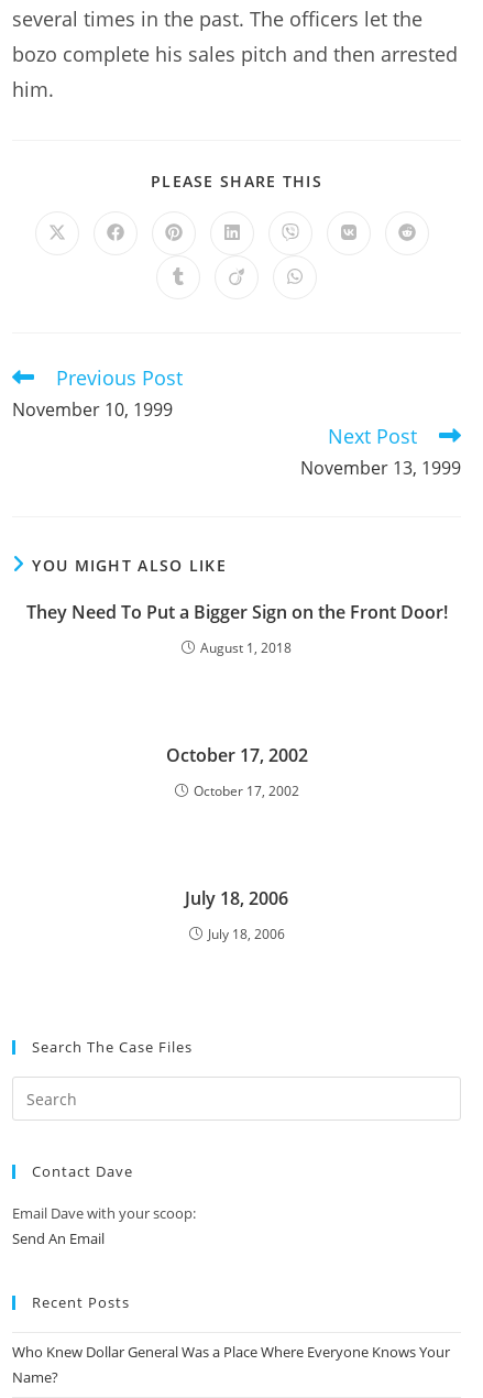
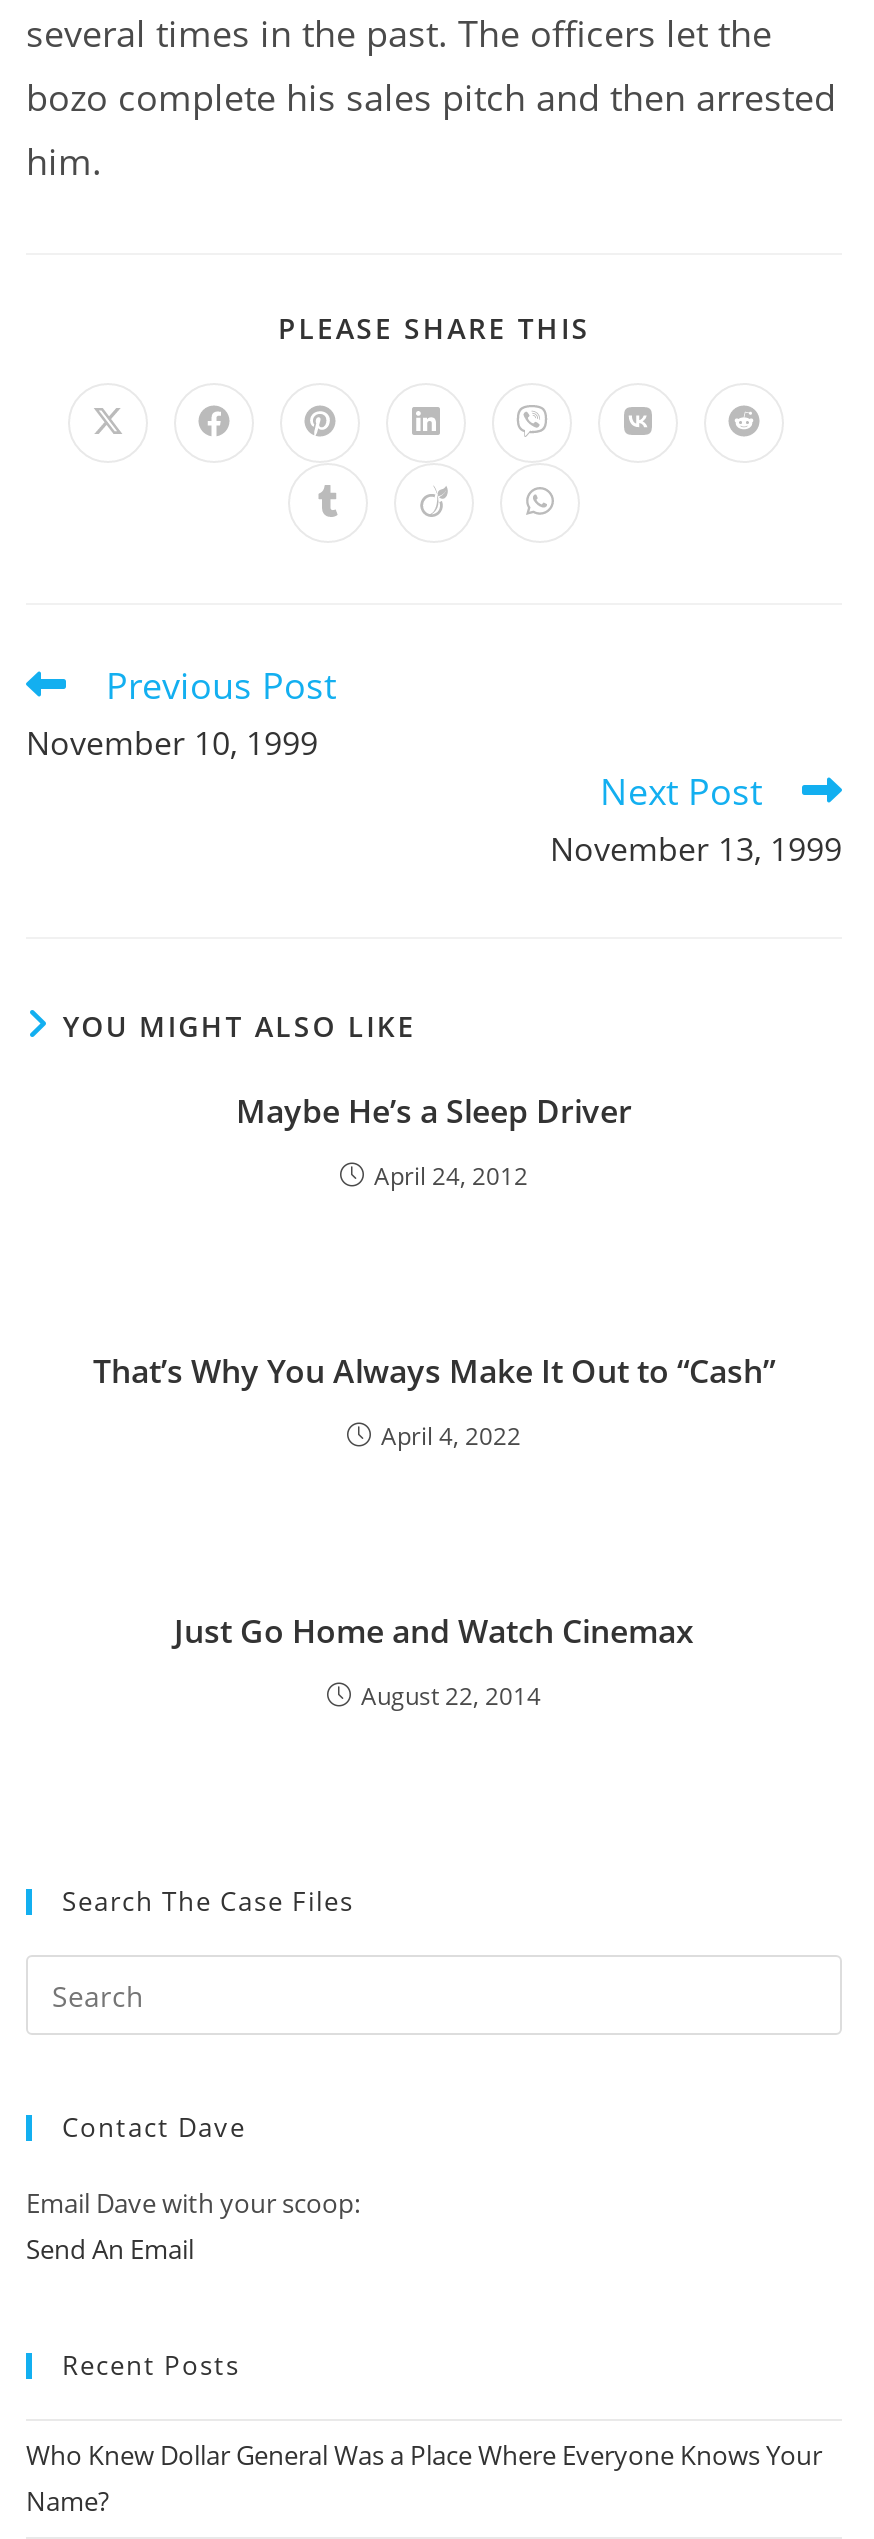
[26,600,447,625] They Need To Put a Bigger Sign on the Front Door! -> [236,1090,632,1134] Maybe He’s a Sleep Driver
[200,639,292,658] August 1, 2018 -> [374,1160,528,1194] April 24, 2012
[166,743,308,768] October 17, 2002 -> [93,1350,775,1394] That’s Why You Always Make It Out to “Cash”
[193,782,299,801] October 17, 2002 -> [381,1420,521,1454] April 4, 2022
[185,887,288,911] July 18, 2006 -> [174,1610,694,1654] Just Go Home and Watch Cinemax
[207,925,284,944] July 18, 2006 -> [361,1680,541,1714] August 22, 2014

